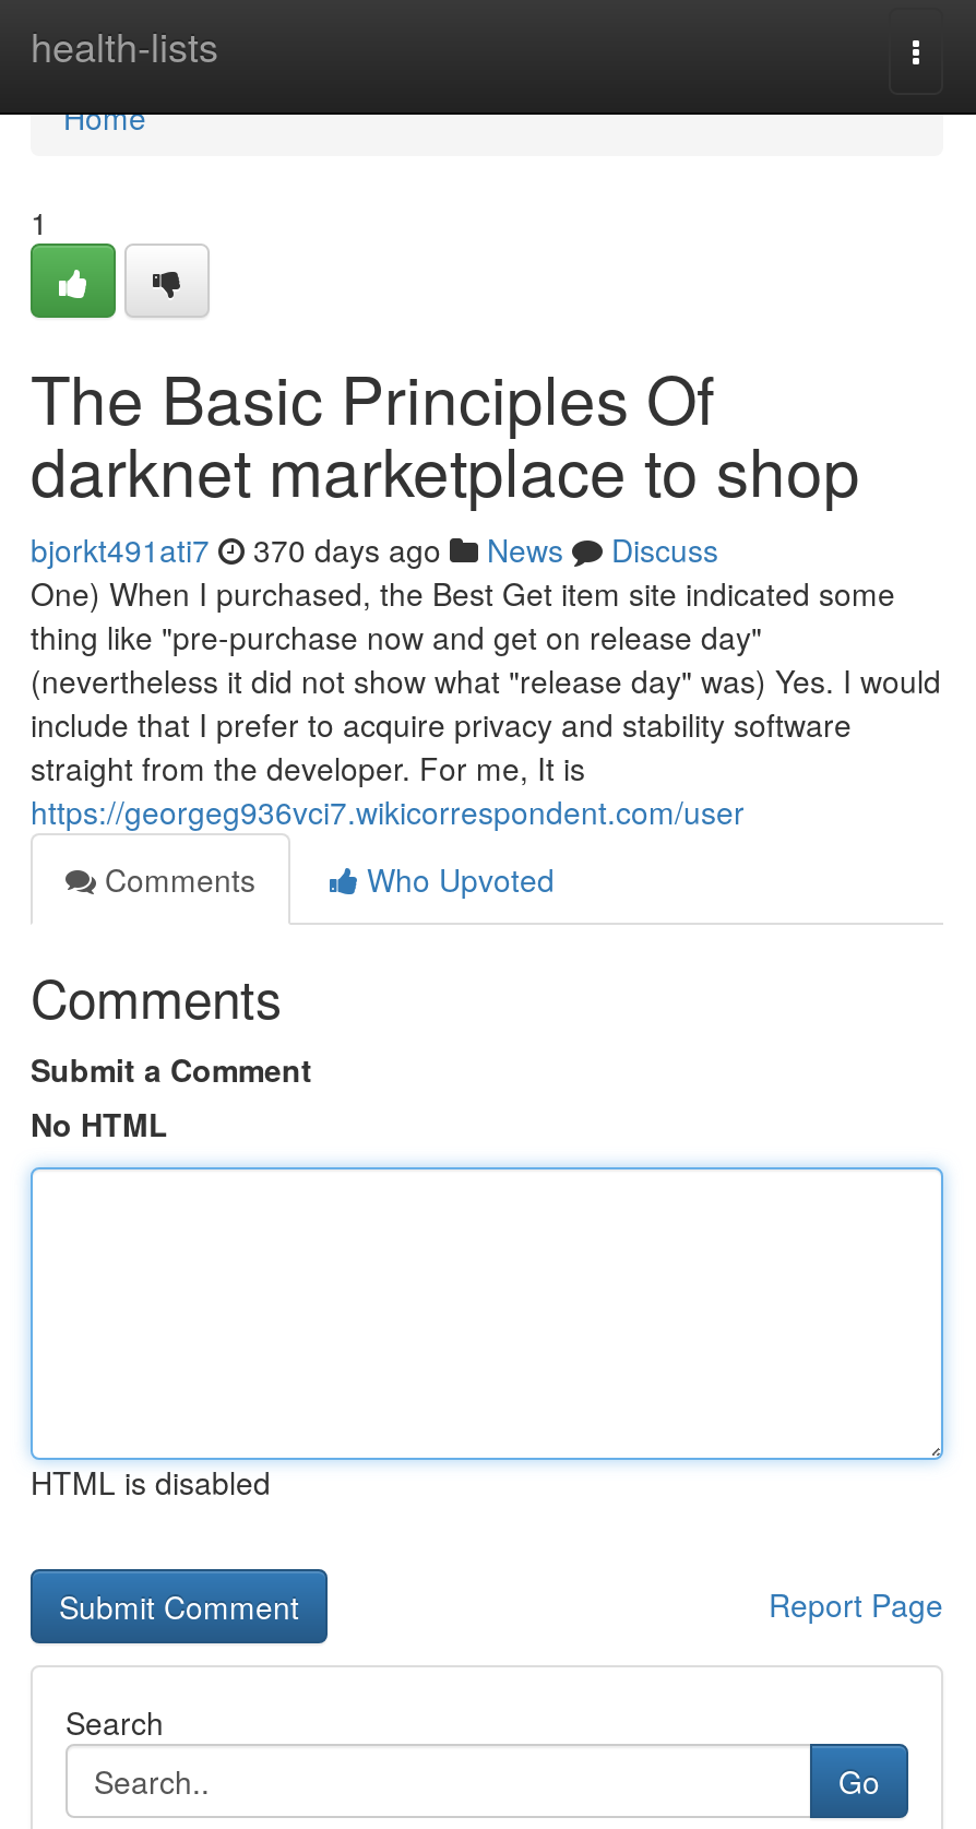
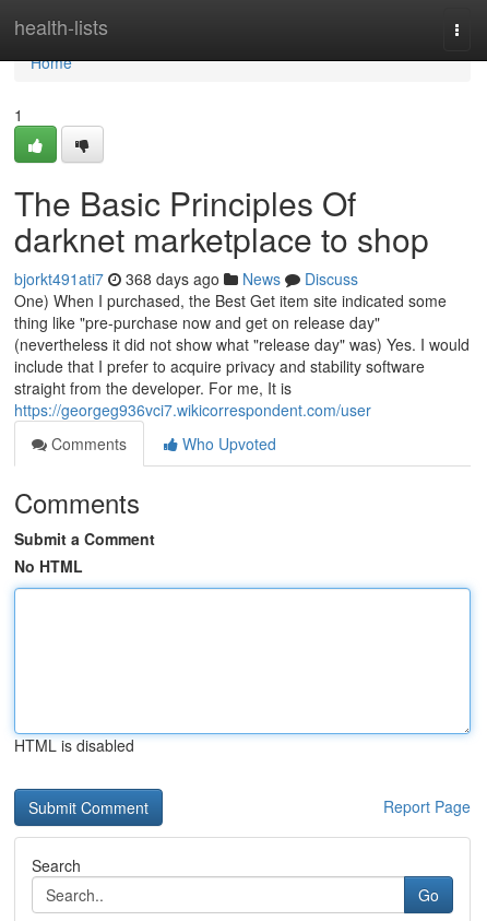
[31,527,718,571] bjorkt491ati7 370 days ago News Discuss -> [14,268,358,290] bjorkt491ati7 368 days ago News Discuss

